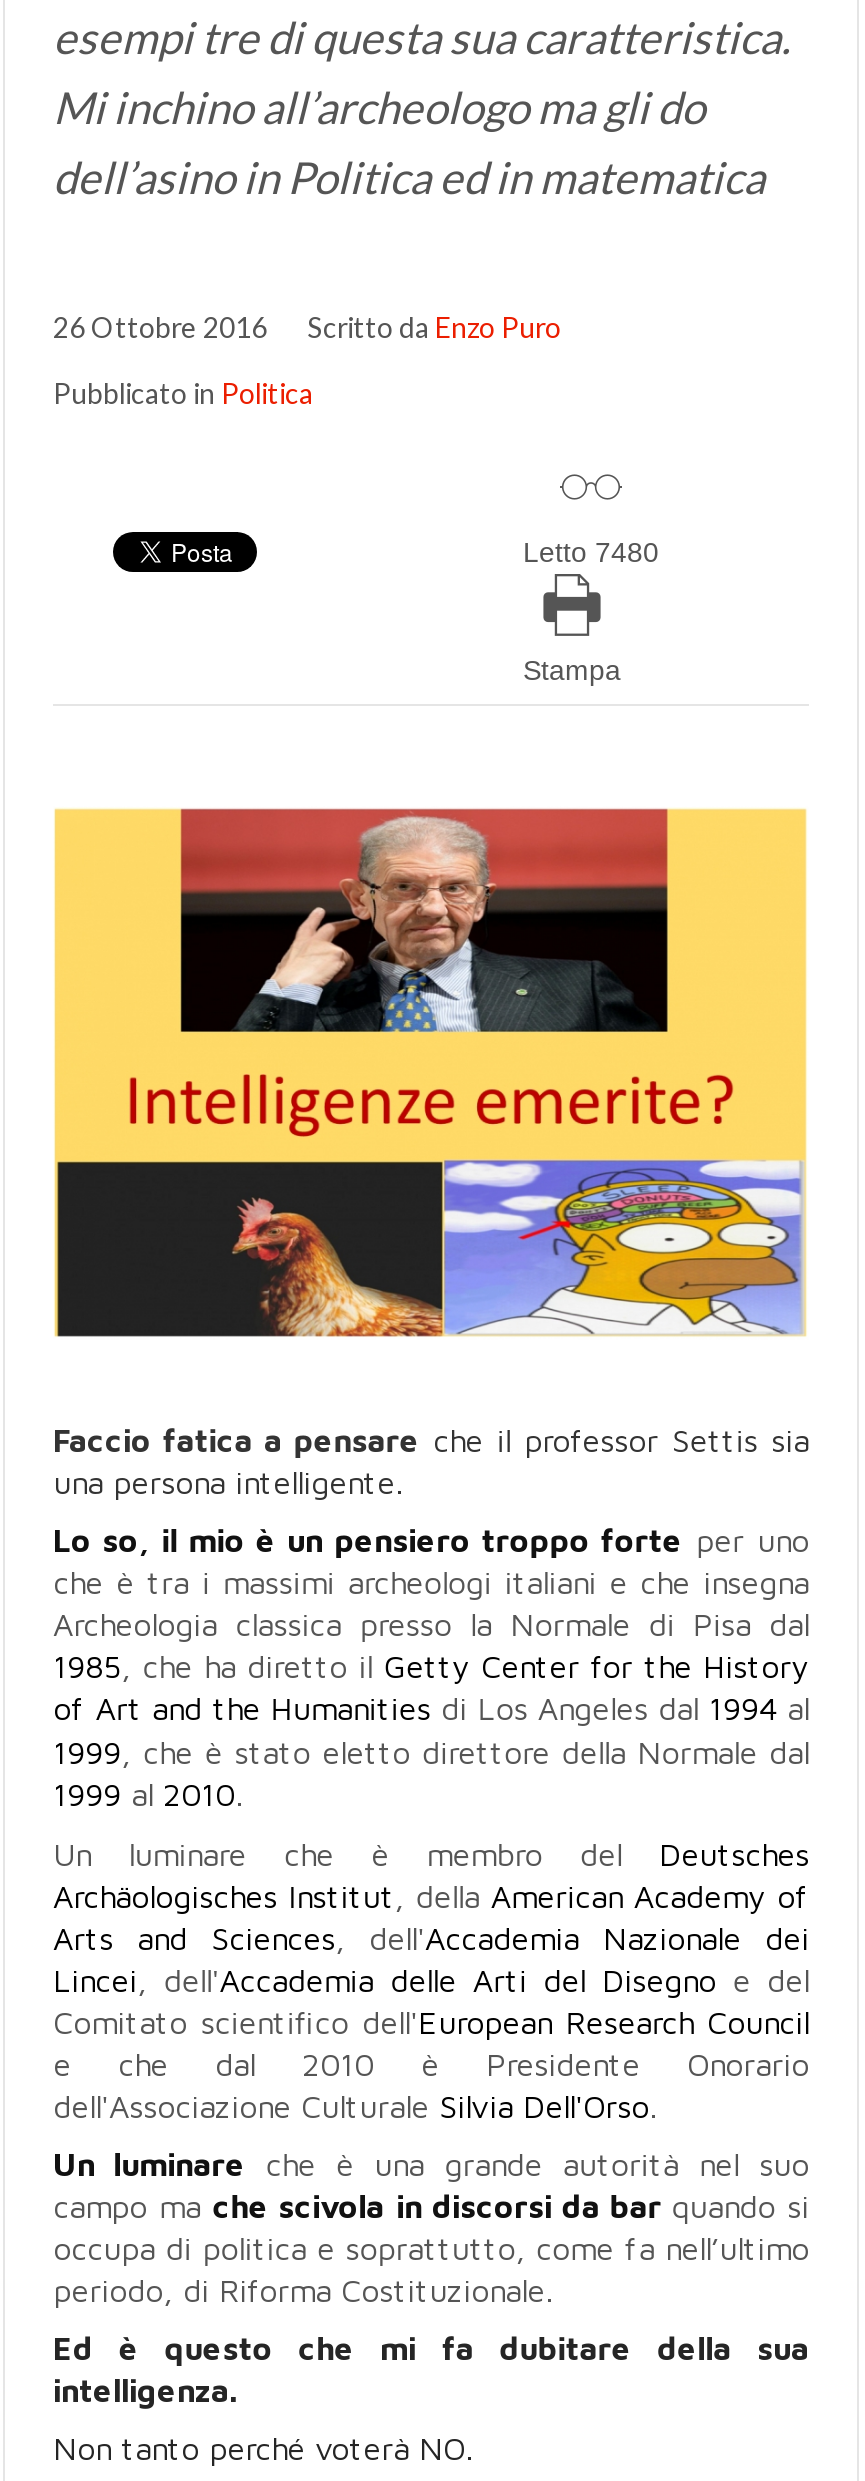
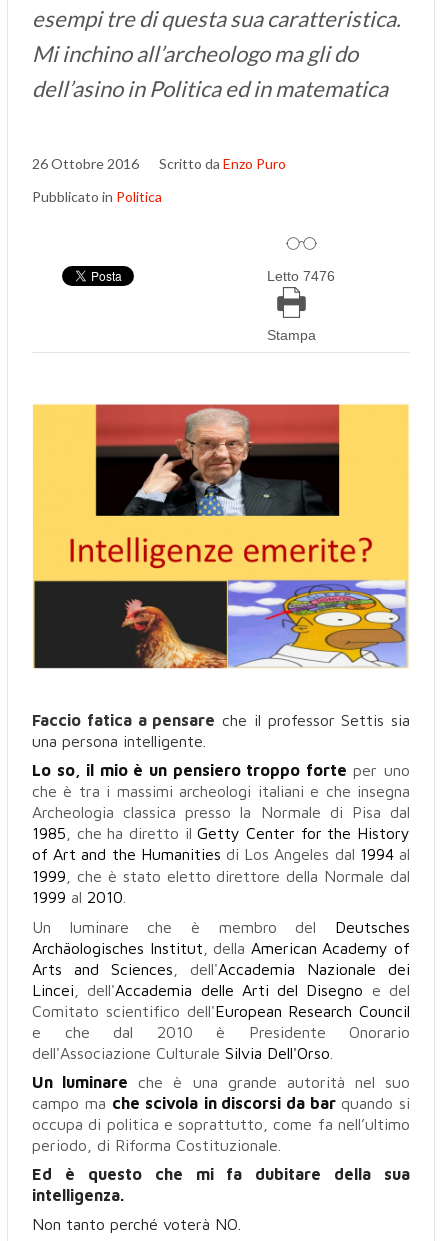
[523,536,659,568] Letto 7480 -> [267,268,335,284] Letto 7476

